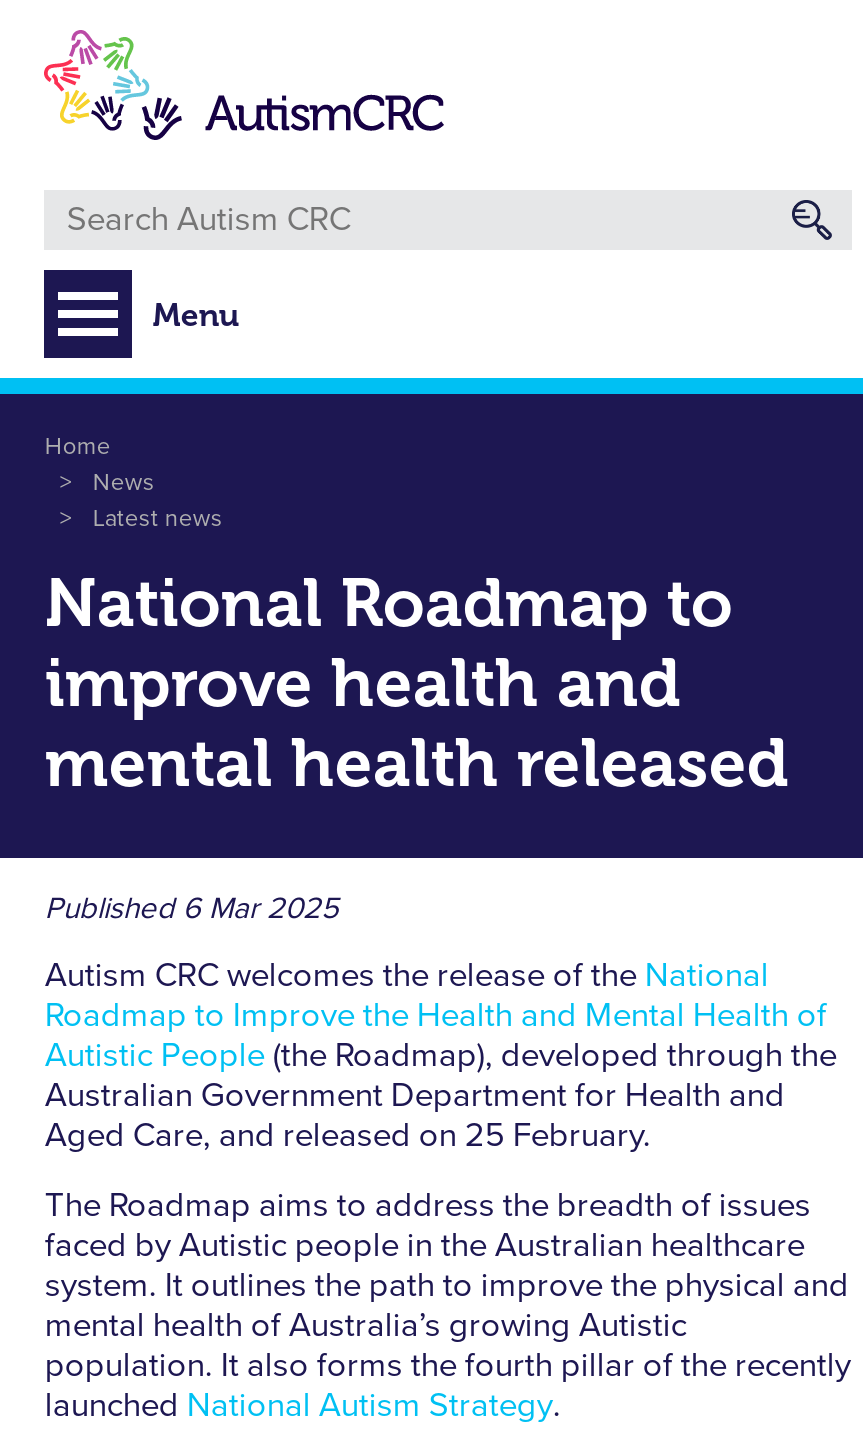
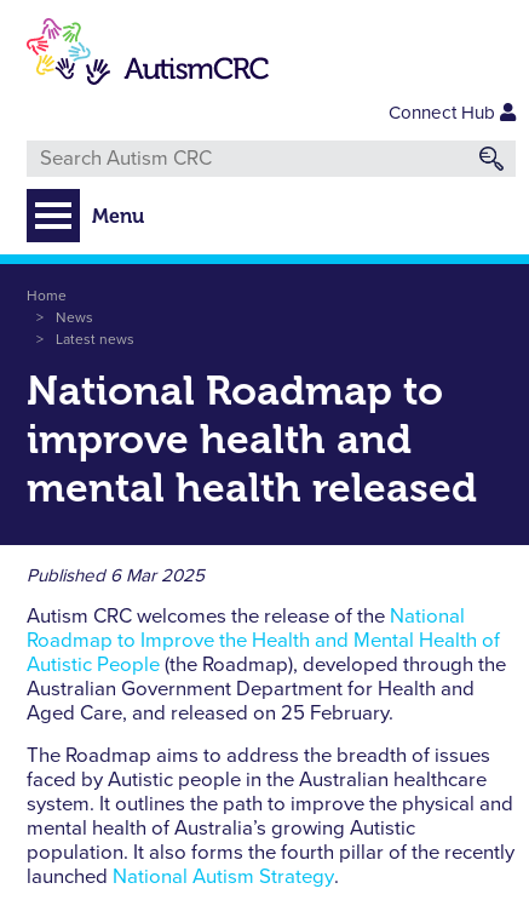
none -> [388,104,499,122] Connect Hub

